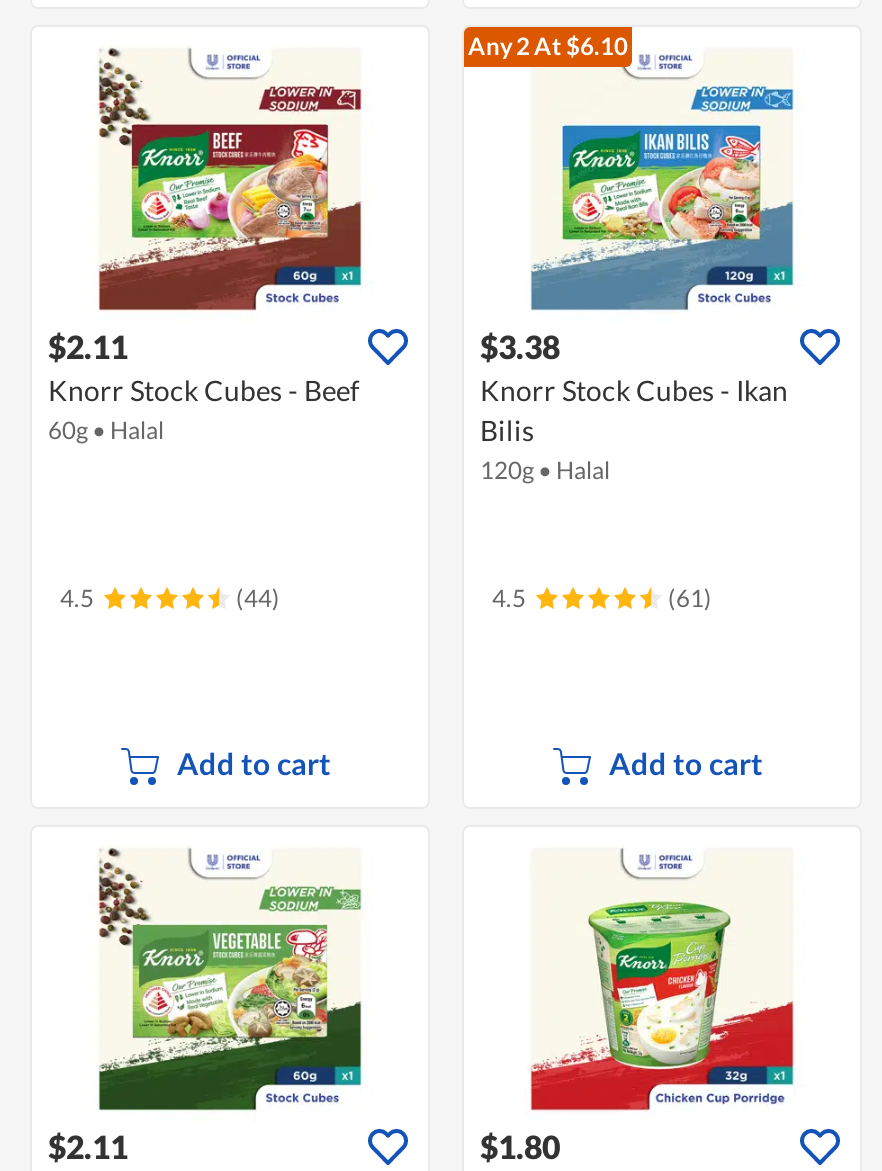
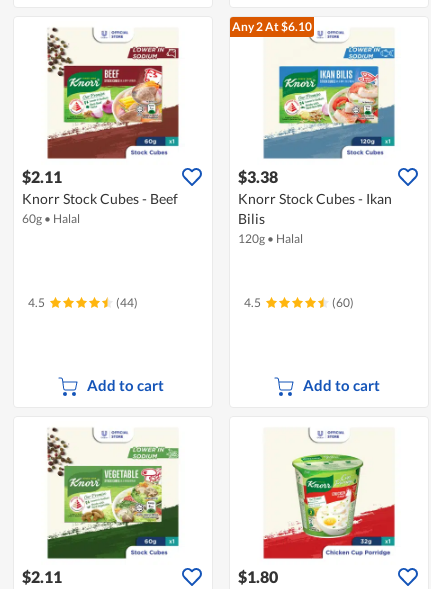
[668,584,712,614] (61) -> [332,295,354,310] (60)

